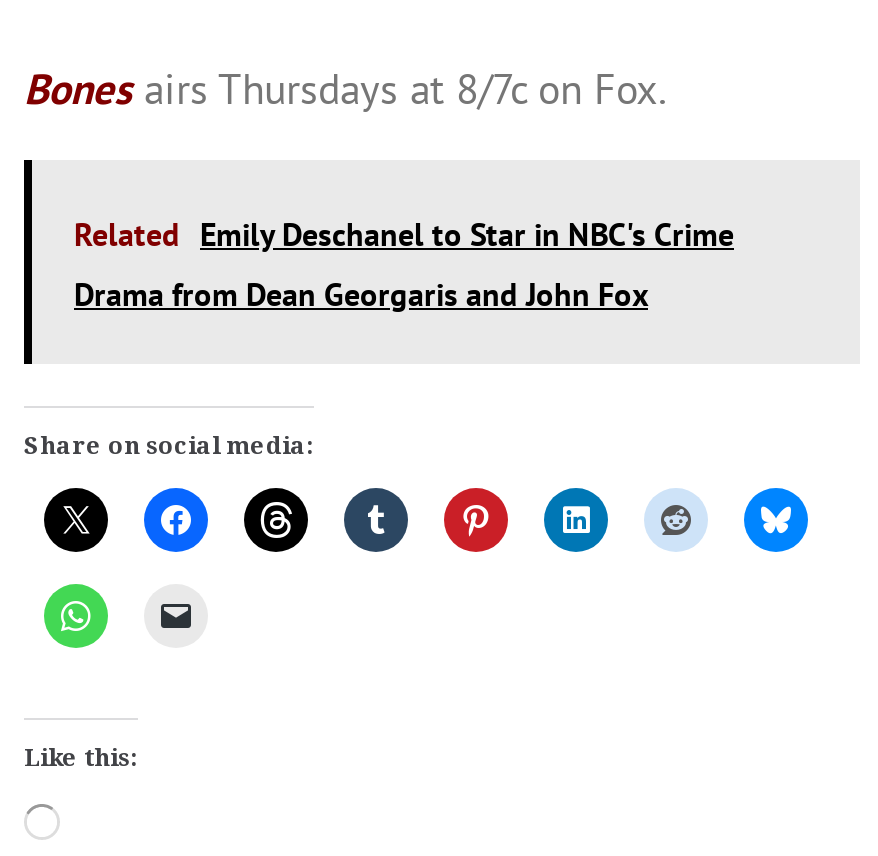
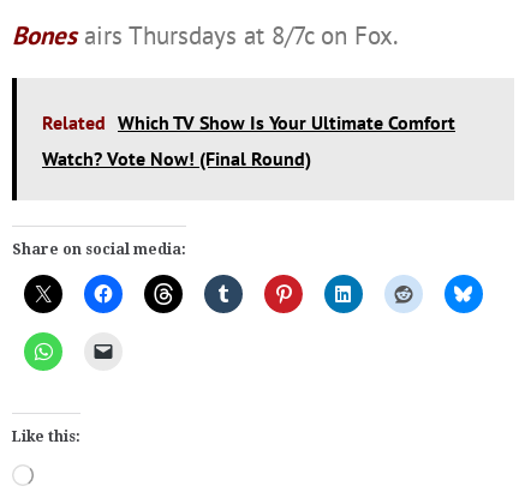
[74,213,734,253] Related Emily Deschanel to Star in NBC's Crime -> [42,110,455,134] Related Which TV Show Is Your Ultimate Comfort
[74,273,648,313] Drama from Dean Georgaris and John Fox -> [42,146,311,170] Watch? Vote Now! (Final Round)

